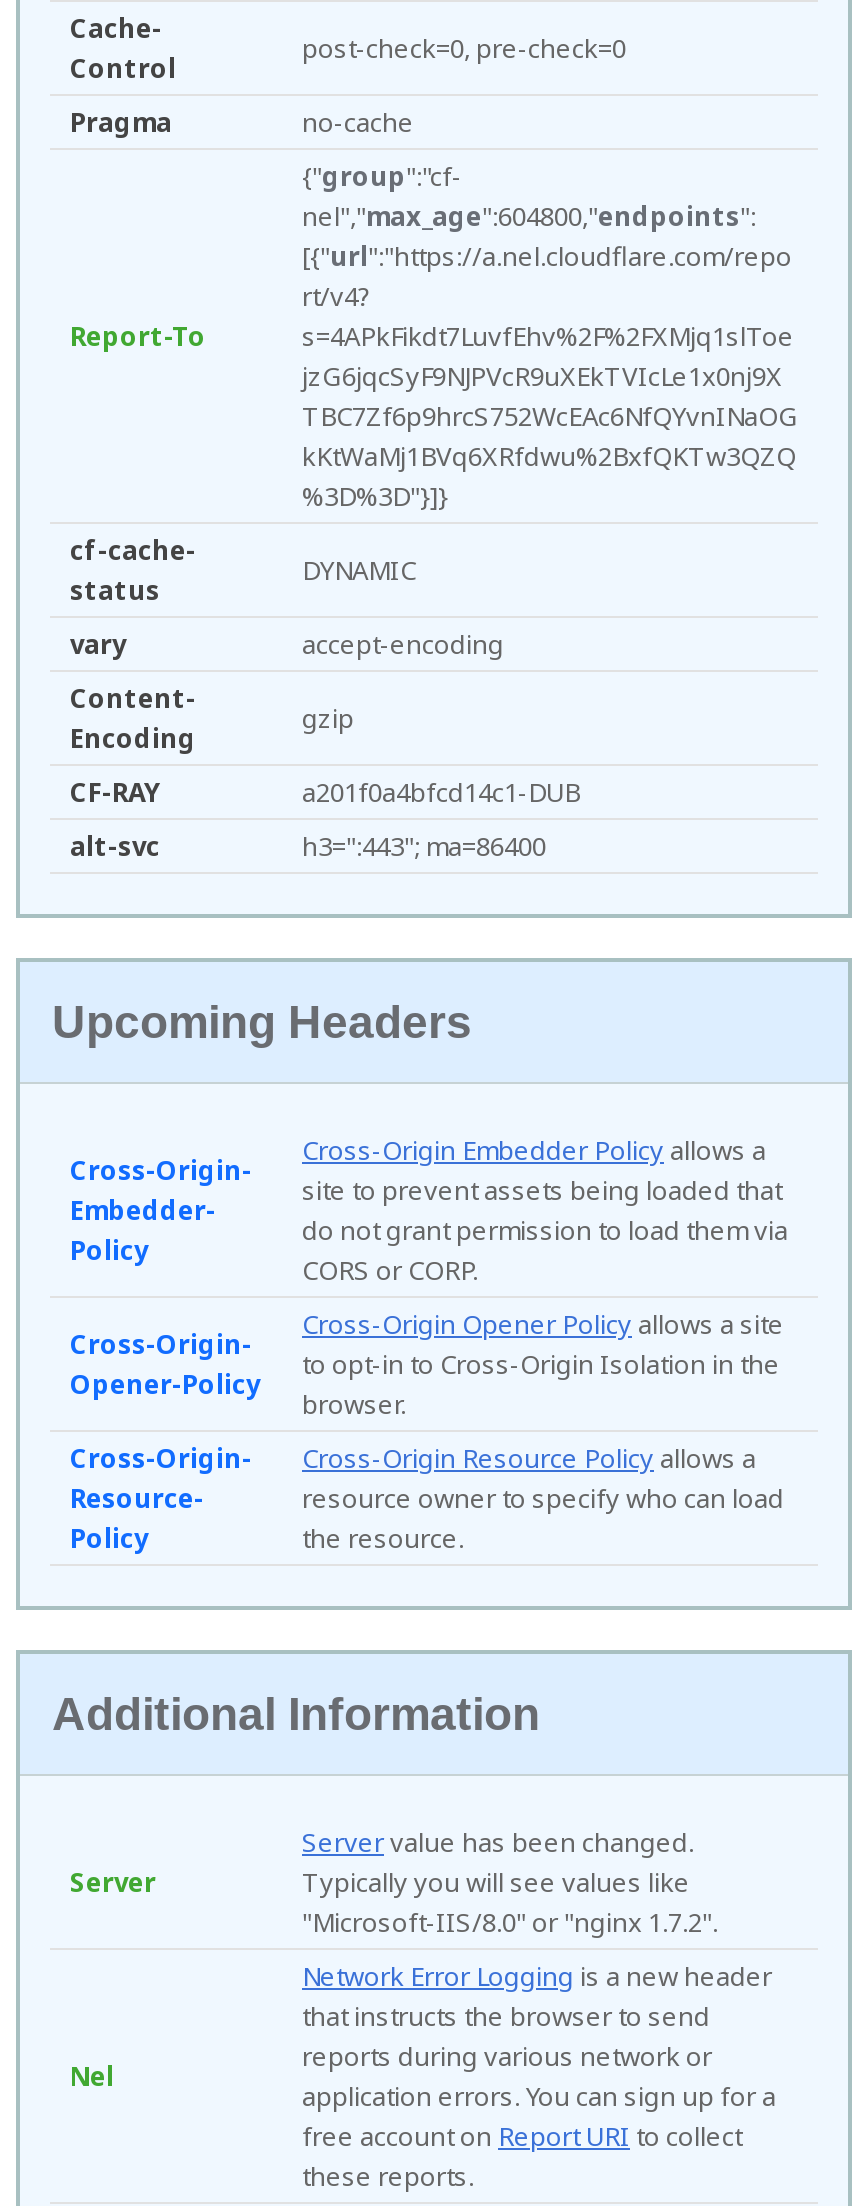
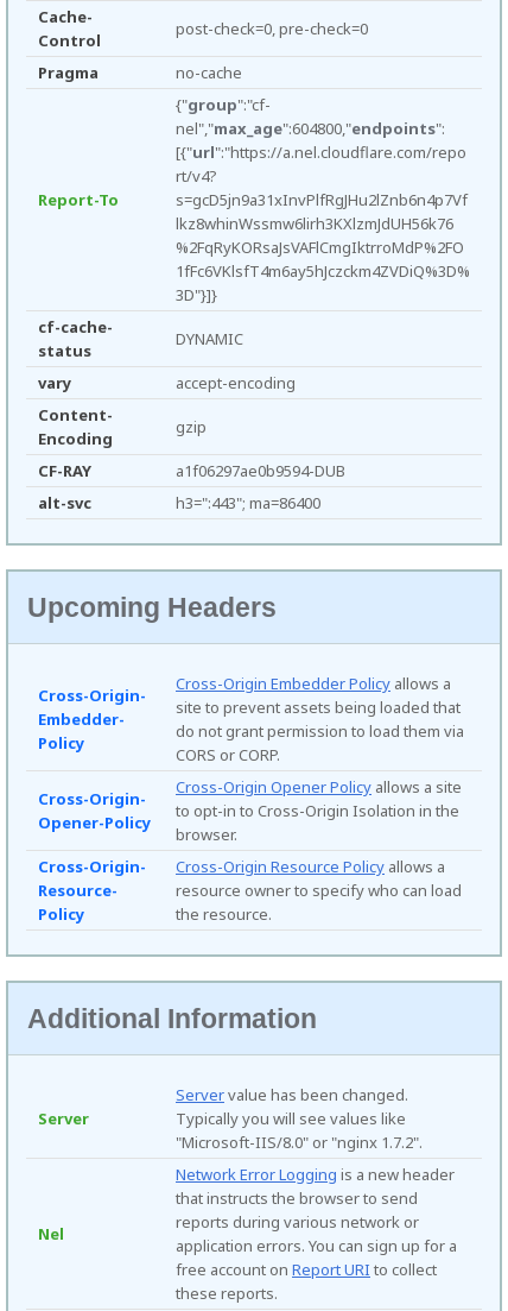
[302,319,798,515] s=4APkFikdt7LuvfEhv%2F%2FXMjq1slToe | jzG6jqcSyF9NJPVcR9uXEkTVIcLe1x0nj9X | TBC7Zf6p9hrcS752WcEAc6NfQYvnINaOG | kKtWaMj1BVq6XRfdwu%2BxfQKTw3QZQ | %3D%3D"}]} -> [176,189,470,306] s=gcD5jn9a31xInvPlfRgJHu2lZnb6n4p7Vf | lkz8whinWssmw6lirh3KXlzmJdUH56k76 | %2FqRyKORsaJsVAFlCmgIktrroMdP%2FO | 1fFc6VKlsfT4m6ay5hJczckm4ZVDiQ%3D% | 3D"}]}
[302,775,580,811] a201f0a4bfcd14c1-DUB -> [176,460,345,482] a1f06297ae0b9594-DUB

